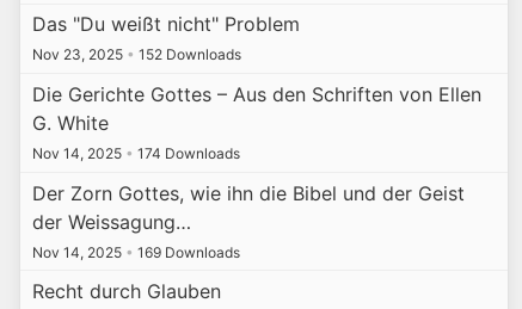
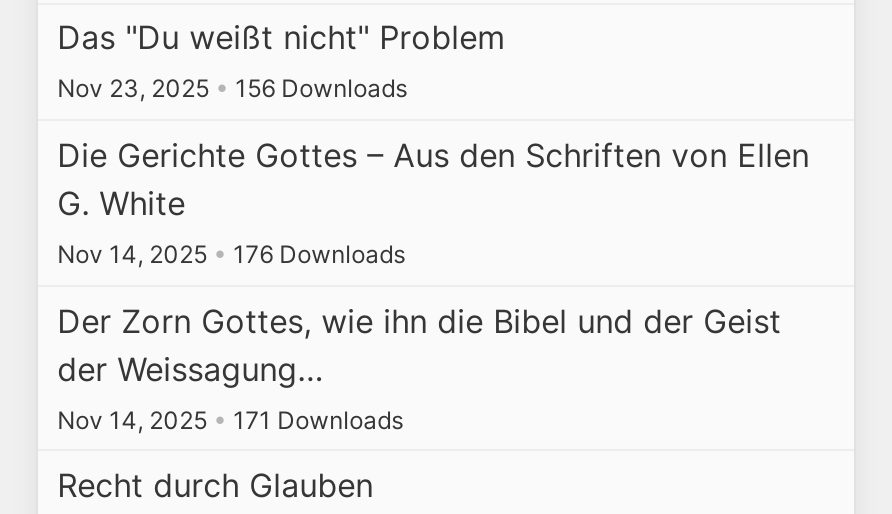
[32,46,241,64] Nov 23, 2025 • 152 Downloads -> [57,74,407,104] Nov 23, 2025 • 156 Downloads
[32,144,240,162] Nov 14, 2025 • 174 Downloads -> [57,239,405,269] Nov 14, 2025 • 176 Downloads
[32,243,240,261] Nov 14, 2025 • 169 Downloads -> [57,404,403,434] Nov 14, 2025 • 171 Downloads

